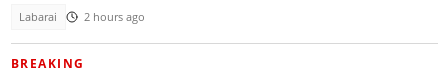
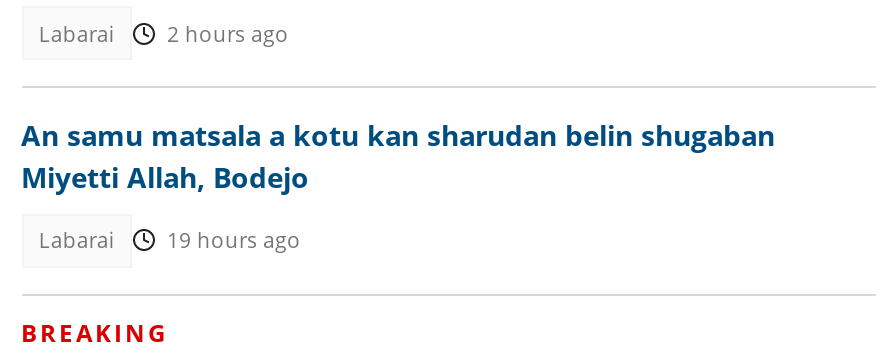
none -> [21,116,775,254] An samu matsala a kotu kan sharudan belin shugaban | Miyetti Allah, Bodejo | Labarai | 19 hours ago

